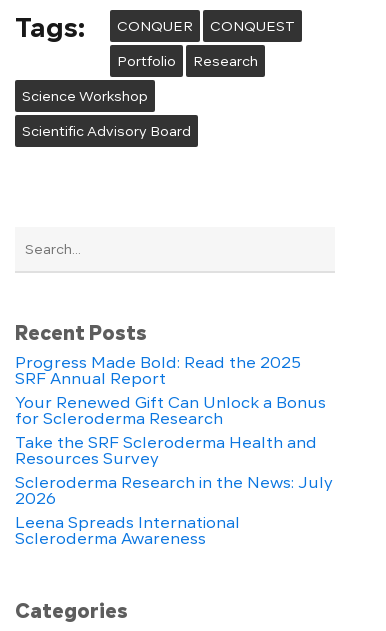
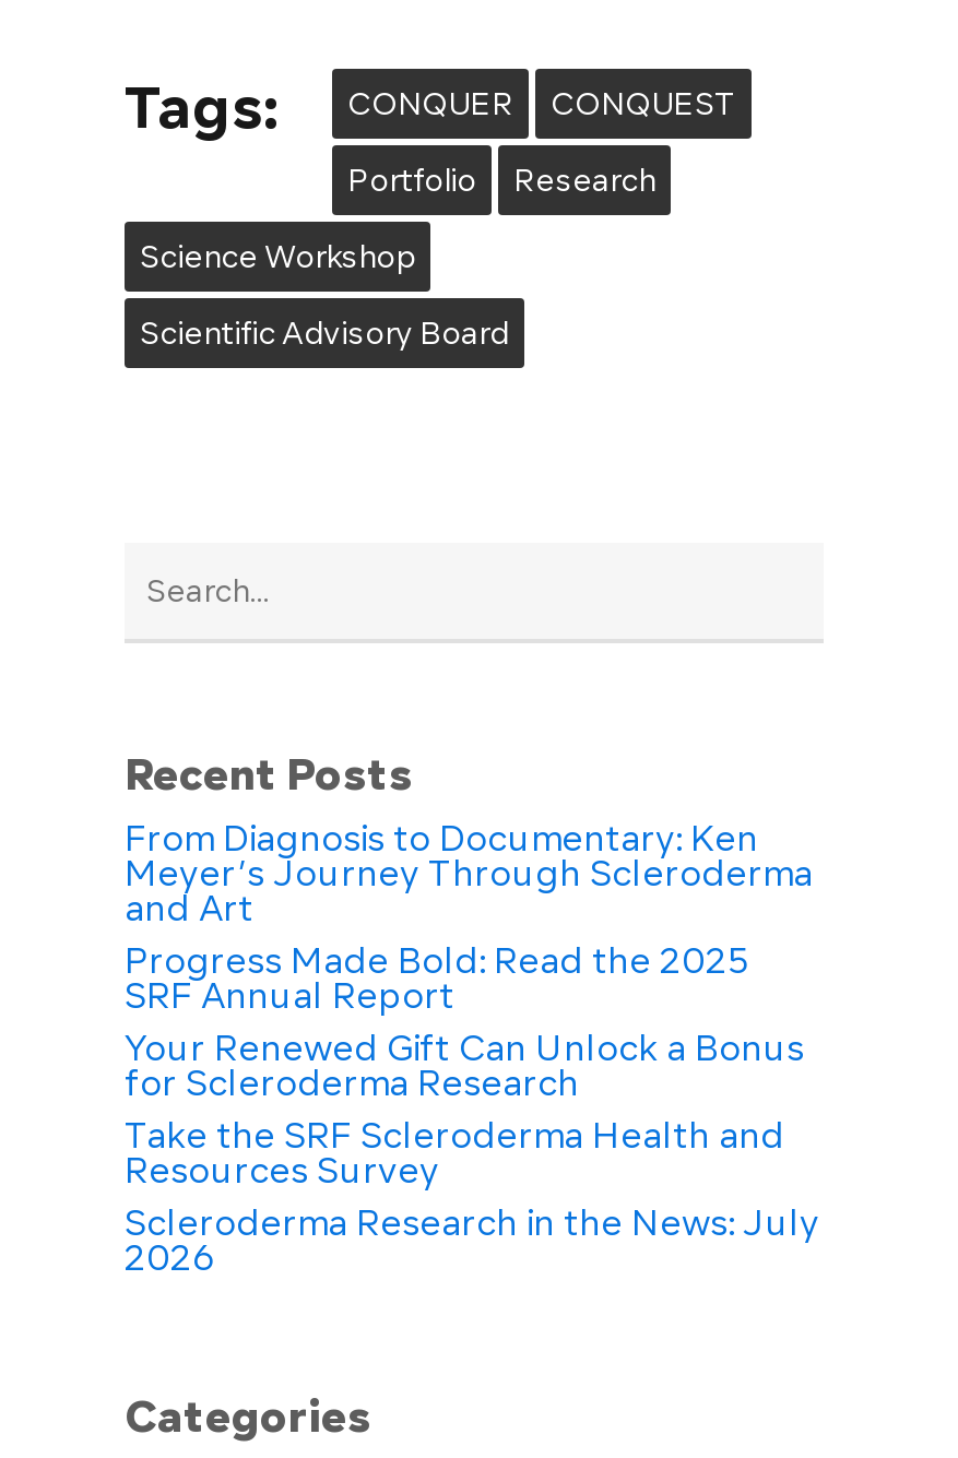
none -> [125,818,813,929] From Diagnosis to Documentary: Ken | Meyer’s Journey Through Scleroderma | and Art
moved [15,353,333,508] -> [125,940,819,1279]: Progress Made Bold: Read the 2025 | SRF Annual Report | Your Renewed Gift Can Unlock a Bonus | for Scleroderma Research | Take the SRF Scleroderma Health and | Resources Survey | Scleroderma Research in the News: July | 2026
[15,513,240,548] Leena Spreads International | Scleroderma Awareness -> none

